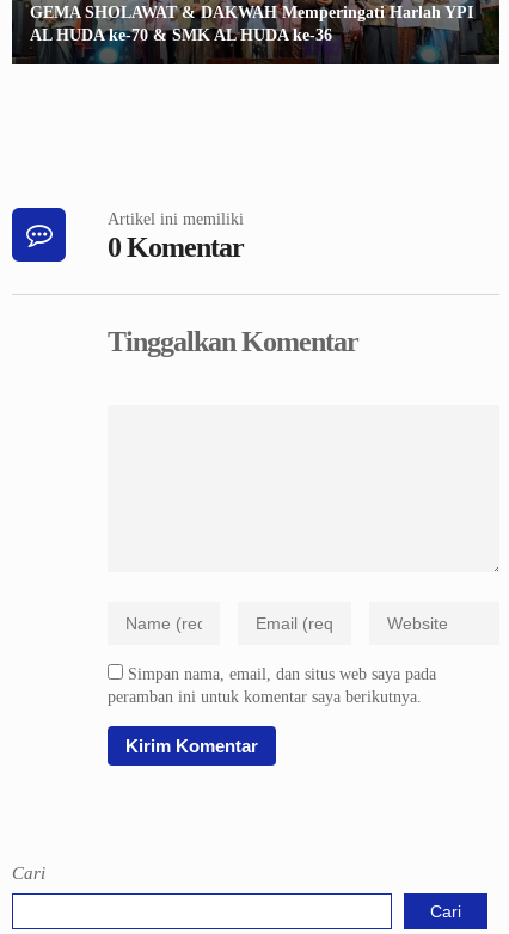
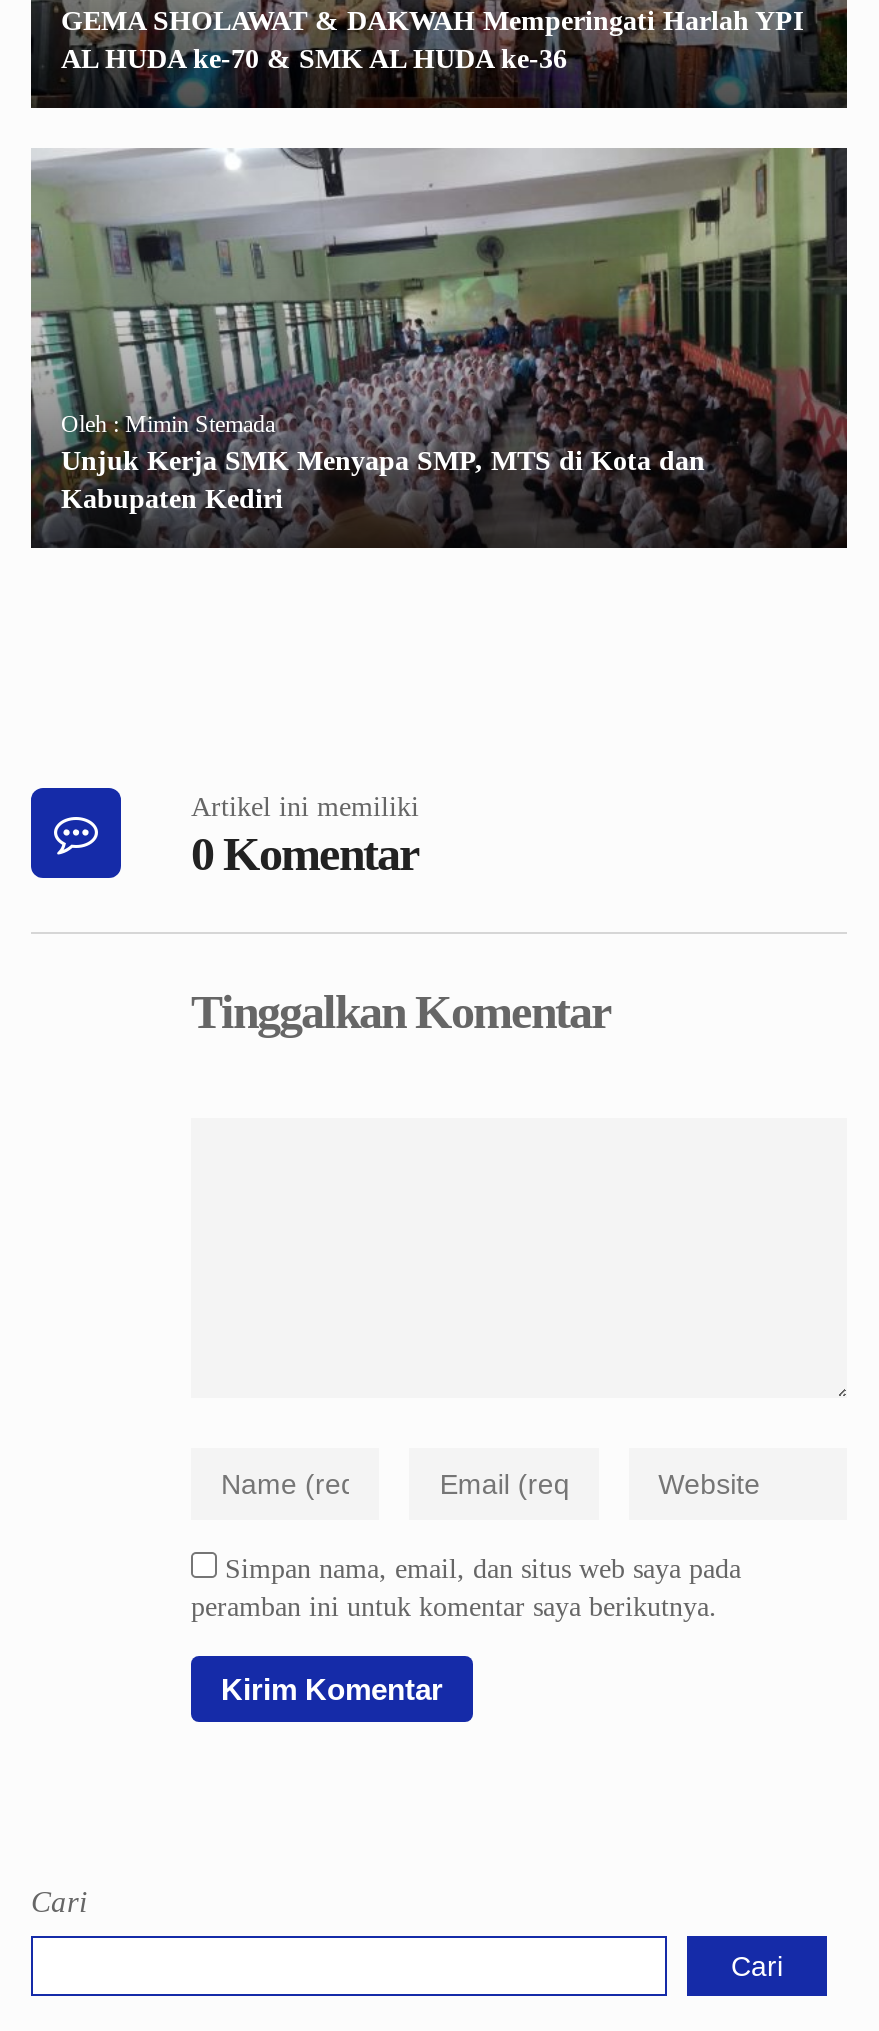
none -> [29,146,847,548] [image] | Oleh : Mimin Stemada | Unjuk Kerja SMK Menyapa SMP, MTS di Kota dan | Kabupaten Kediri

